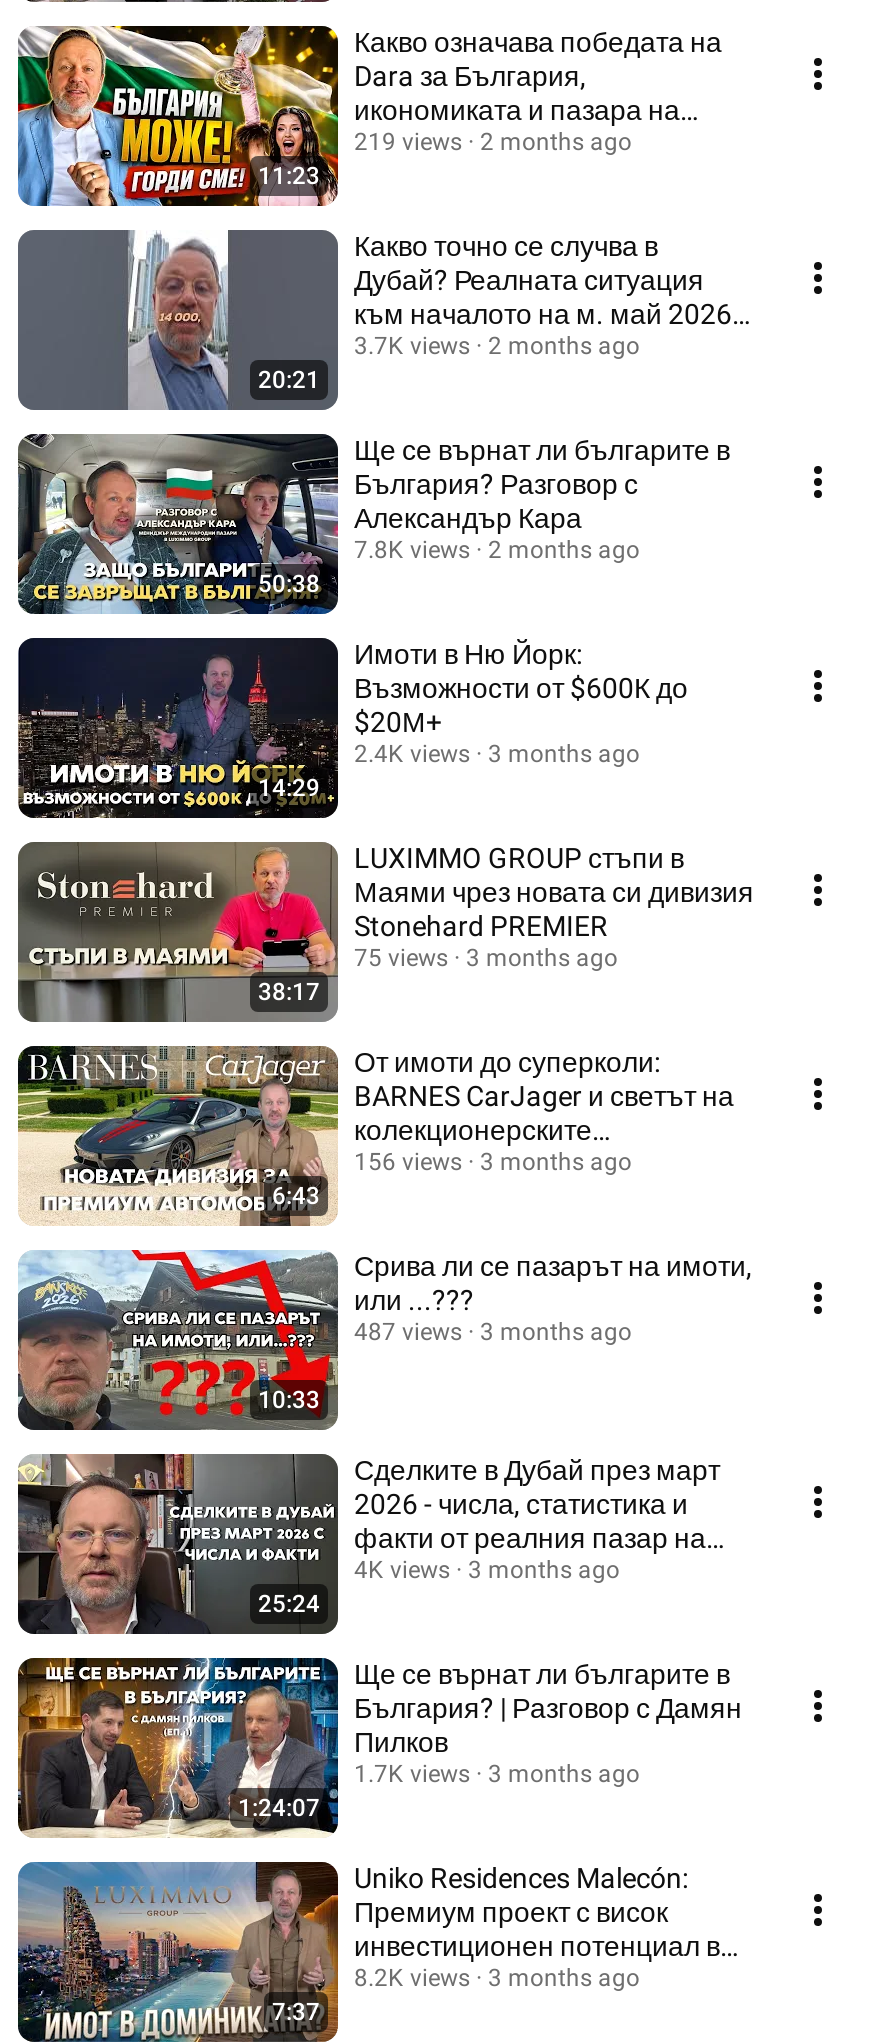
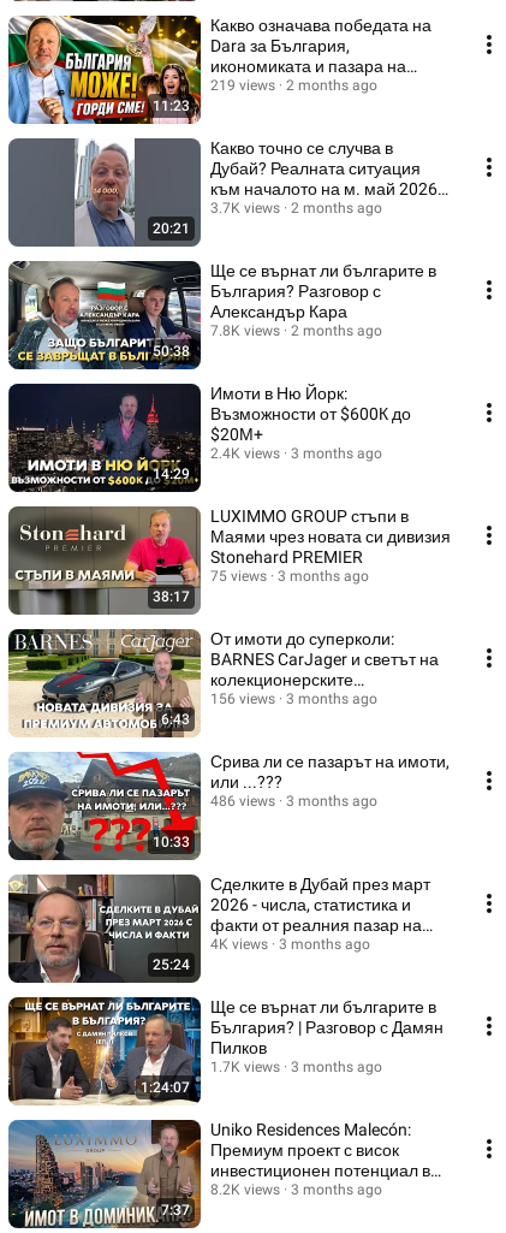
[354,1318,632,1346] 487 views 3 months ago -> [210,793,377,810] 486 views 3 months ago

